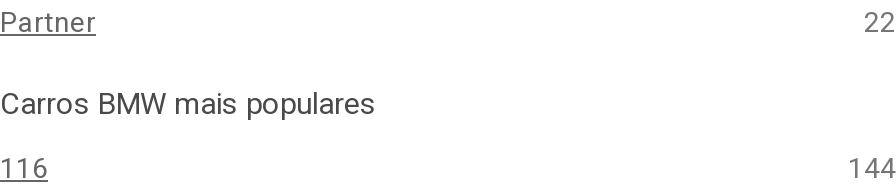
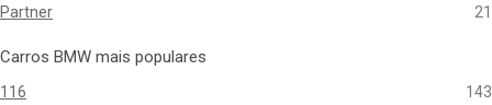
[864,6,896,38] 22 -> [474,3,492,21] 21
[848,152,896,184] 144 -> [466,83,492,101] 143

